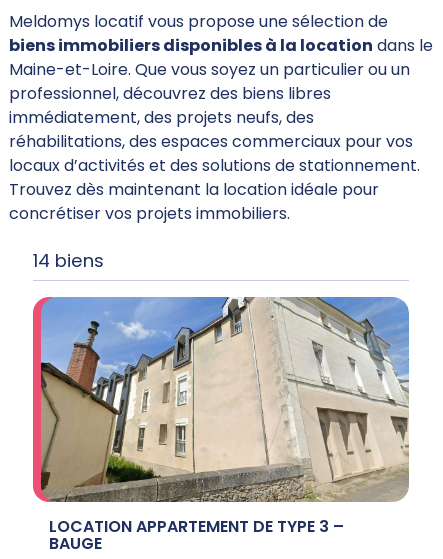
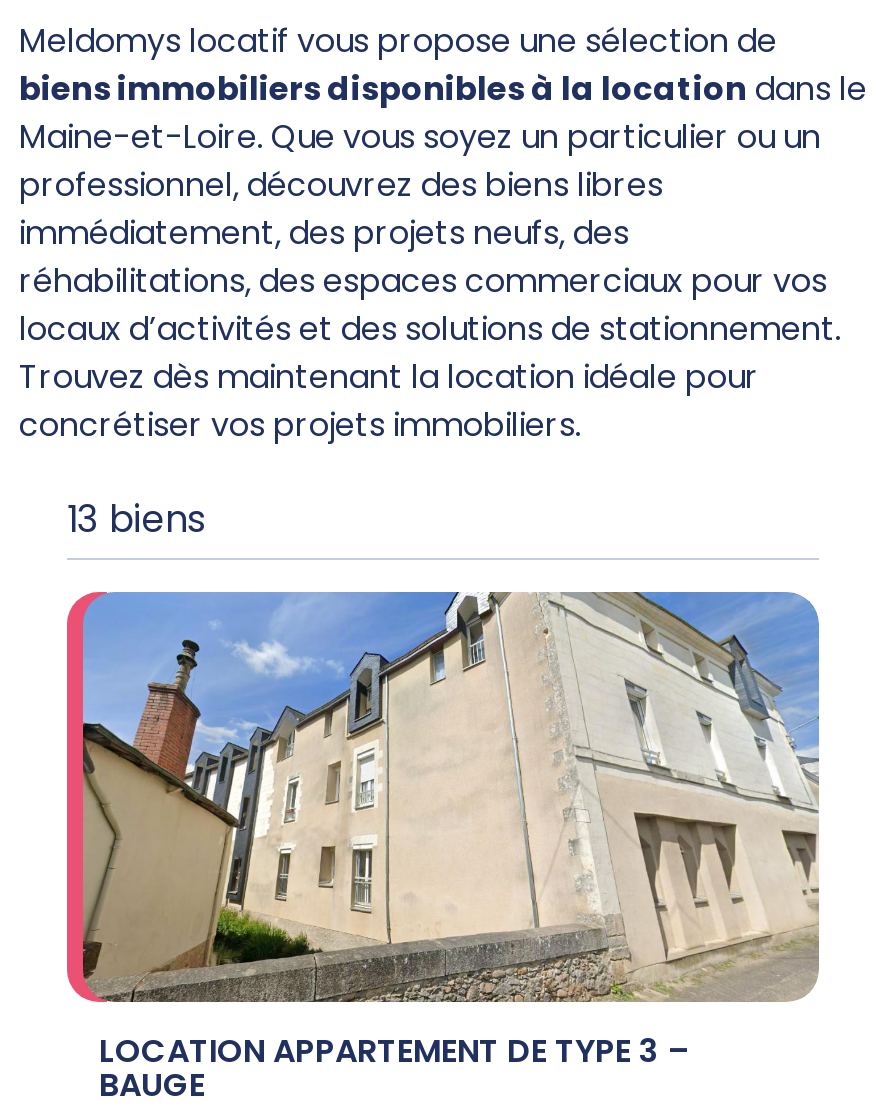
[33,248,104,273] 14 biens -> [67,494,207,544] 13 biens

